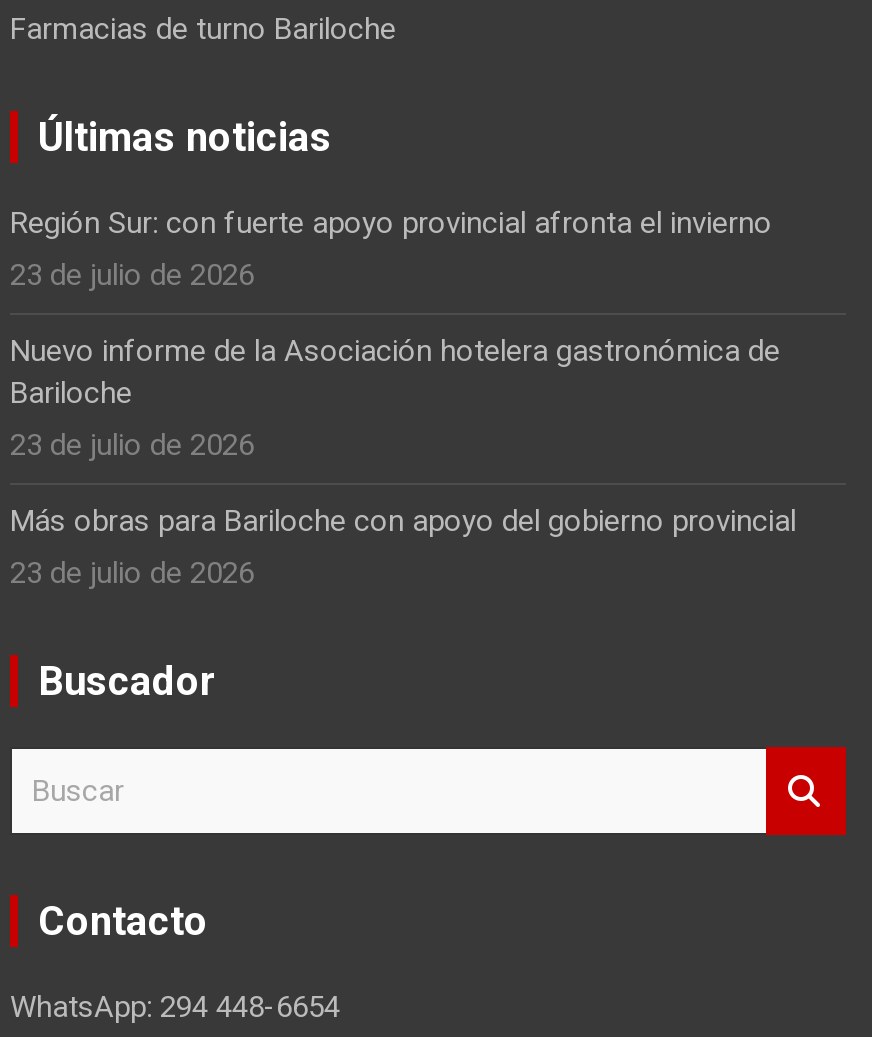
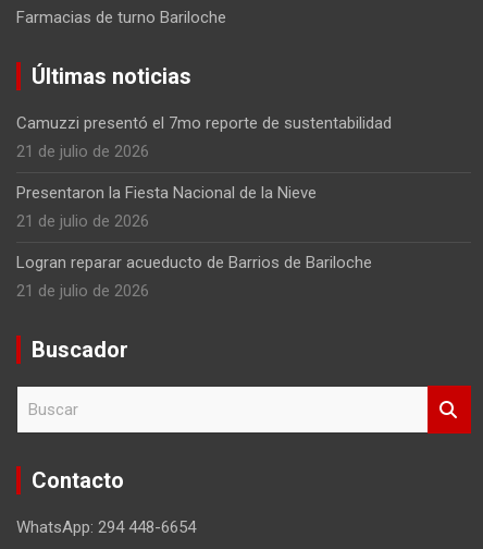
[10,205,772,293] Región Sur: con fuerte apoyo provincial afronta el invierno | 23 de julio de 2026 -> [16,113,392,161] Camuzzi presentó el 7mo reporte de sustentabilidad | 21 de julio de 2026
[10,333,780,463] Nuevo informe de la Asociación hotelera gastronómica de | Bariloche | 23 de julio de 2026 -> [16,183,317,231] Presentaron la Fiesta Nacional de la Nieve | 21 de julio de 2026
[10,503,796,591] Más obras para Bariloche con apoyo del gobierno provincial | 23 de julio de 2026 -> [16,253,372,301] Logran reparar acueducto de Barrios de Bariloche | 21 de julio de 2026

